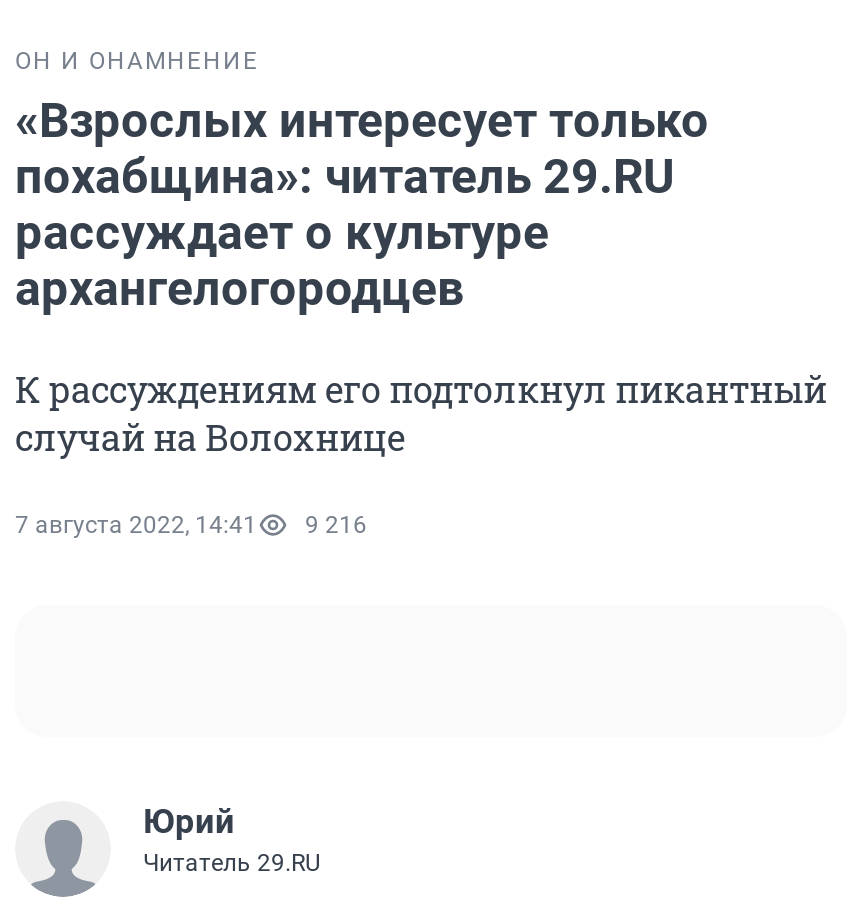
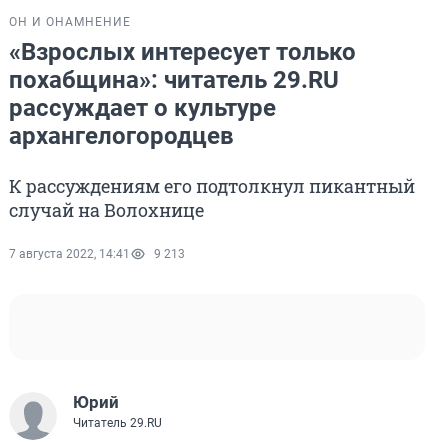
[15,511,367,539] 7 августа 2022, 14:41 9 216 -> [9,247,185,261] 7 августа 2022, 14:41 9 213

